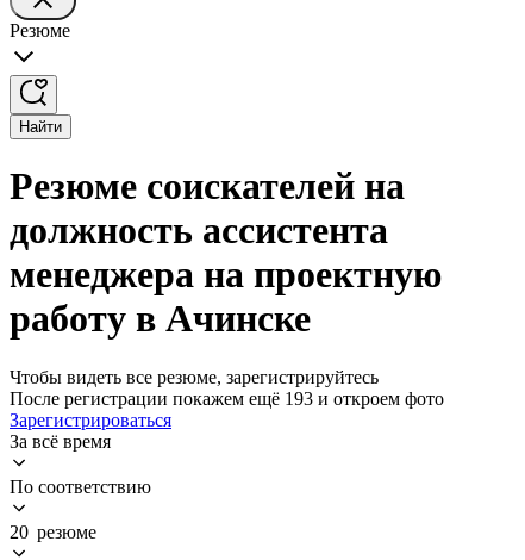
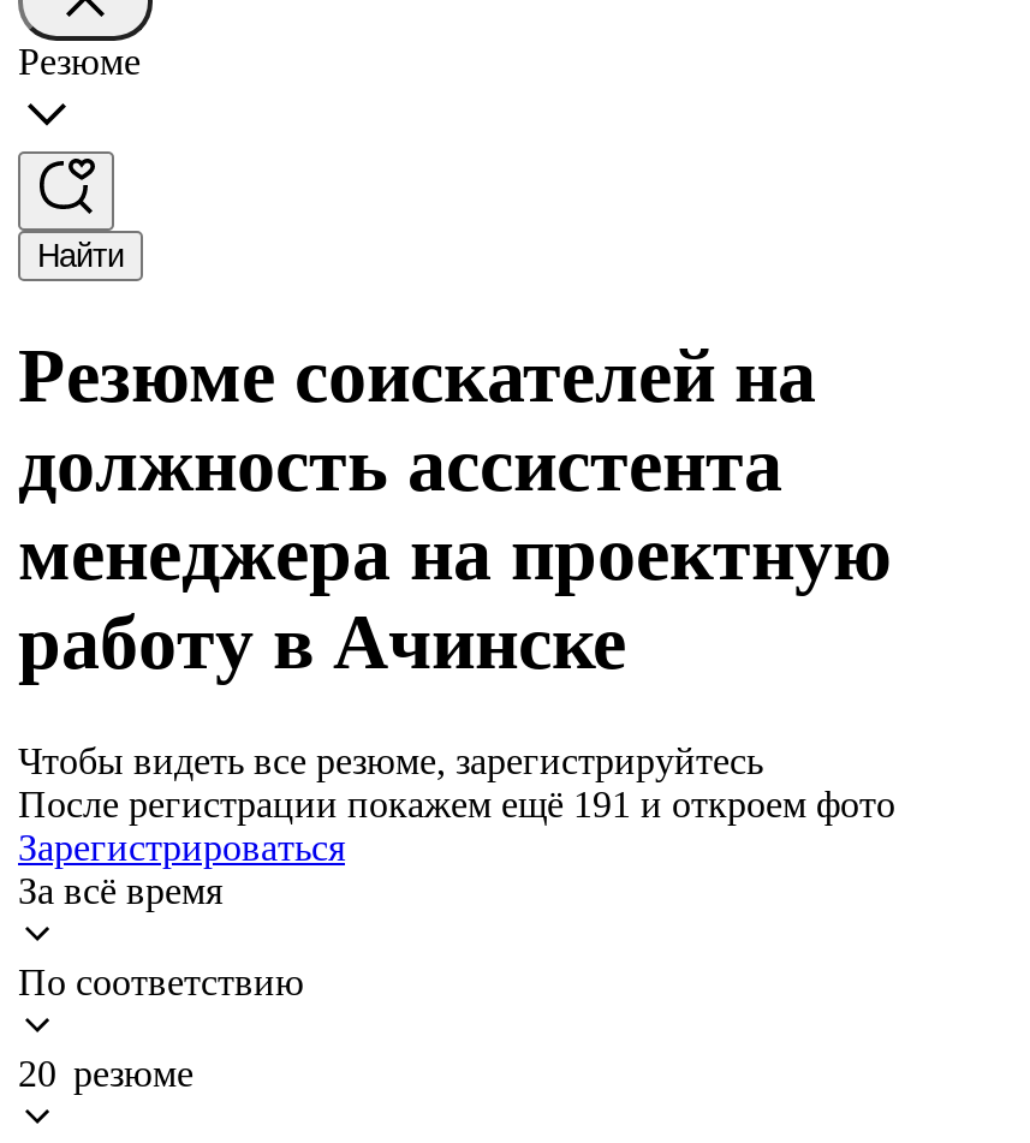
[10,388,444,409] После регистрации покажем ещё 193 и откроем фото -> [18,783,895,824] После регистрации покажем ещё 191 и откроем фото

